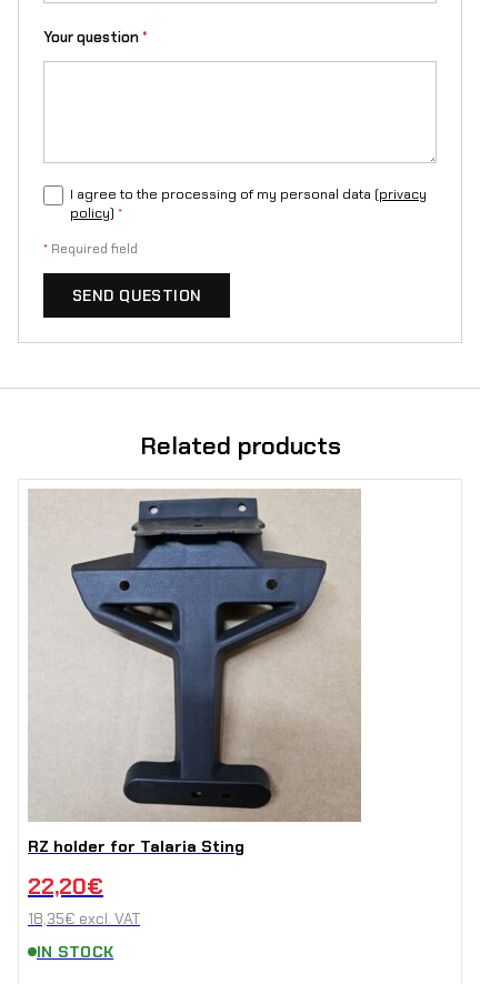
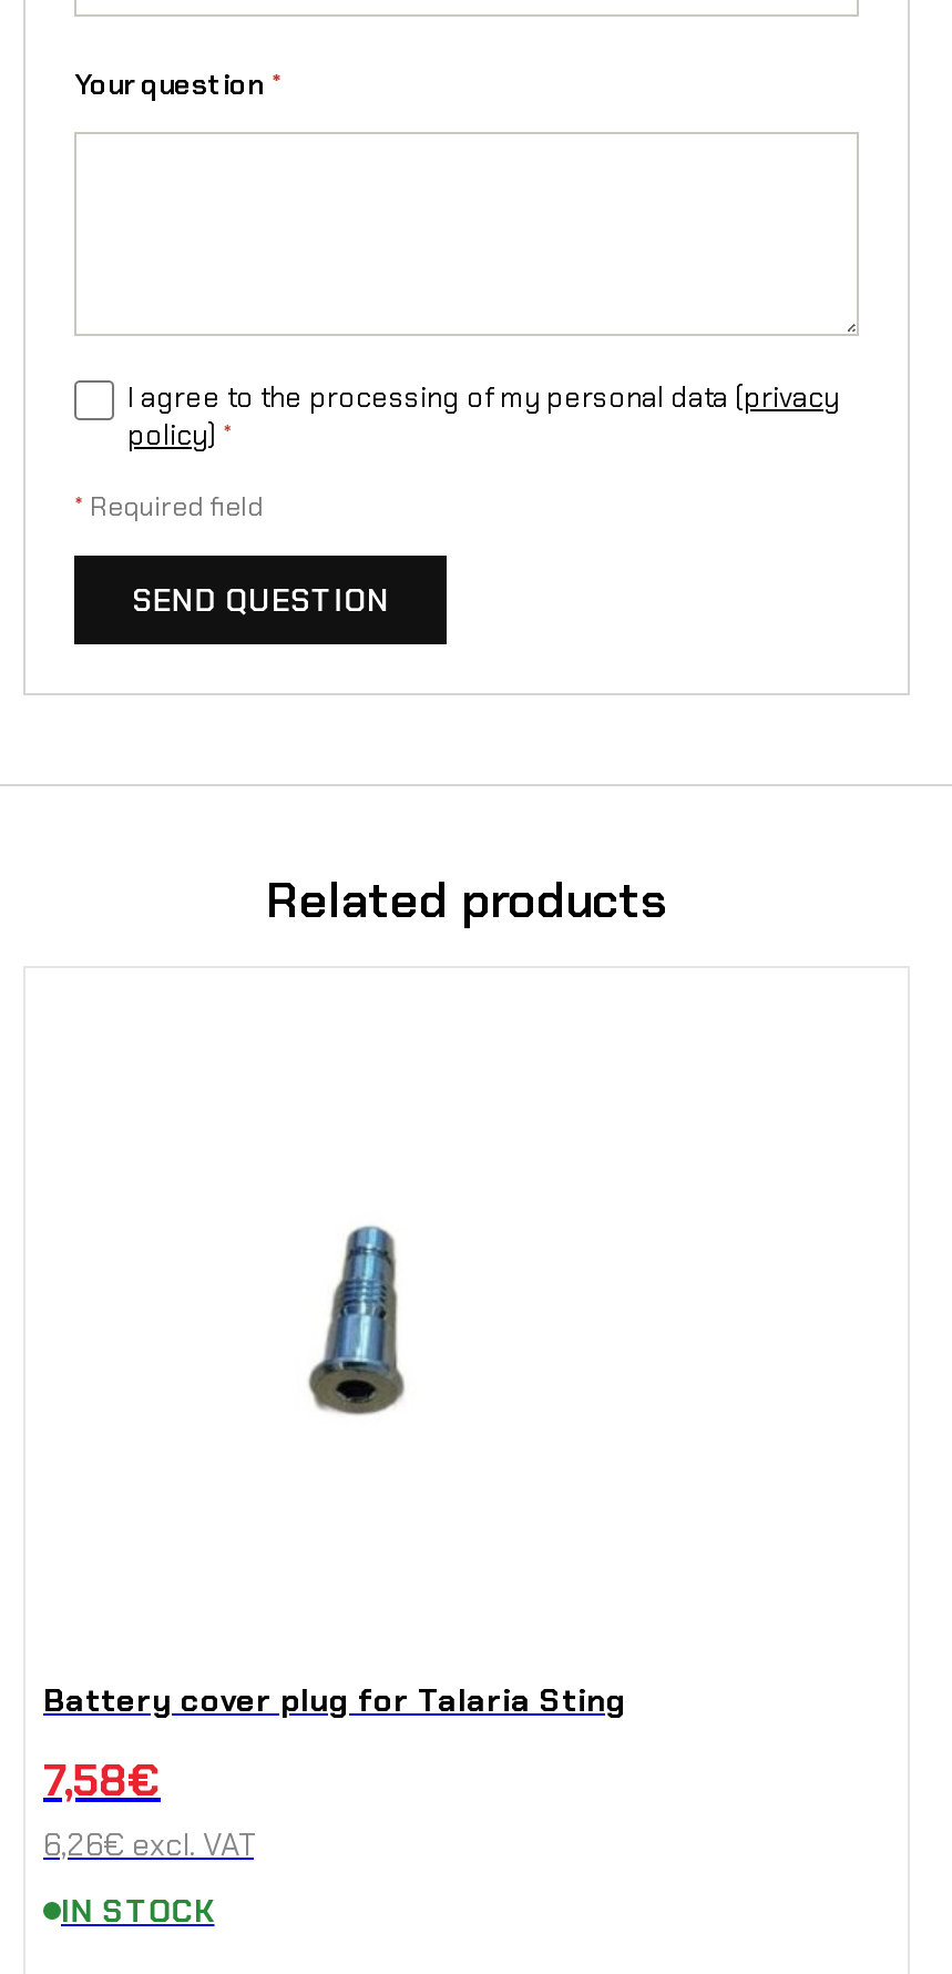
[28,489,362,823] [image] -> none
[28,837,244,857] RZ holder for Talaria Sting -> [43,1681,626,1720] Battery cover plug for Talaria Sting
[28,872,140,929] 22,20€ | 18,35€excl. VAT -> [43,1752,254,1865] 7,58€ | 6,26€excl. VAT

